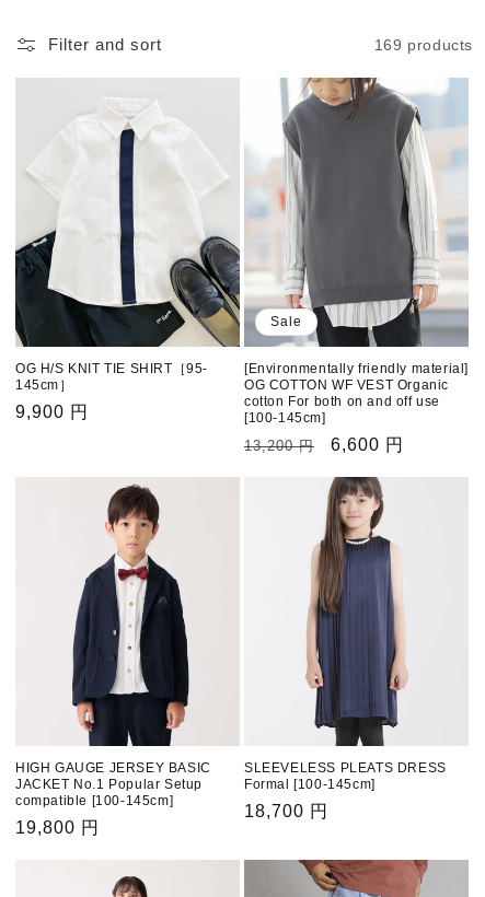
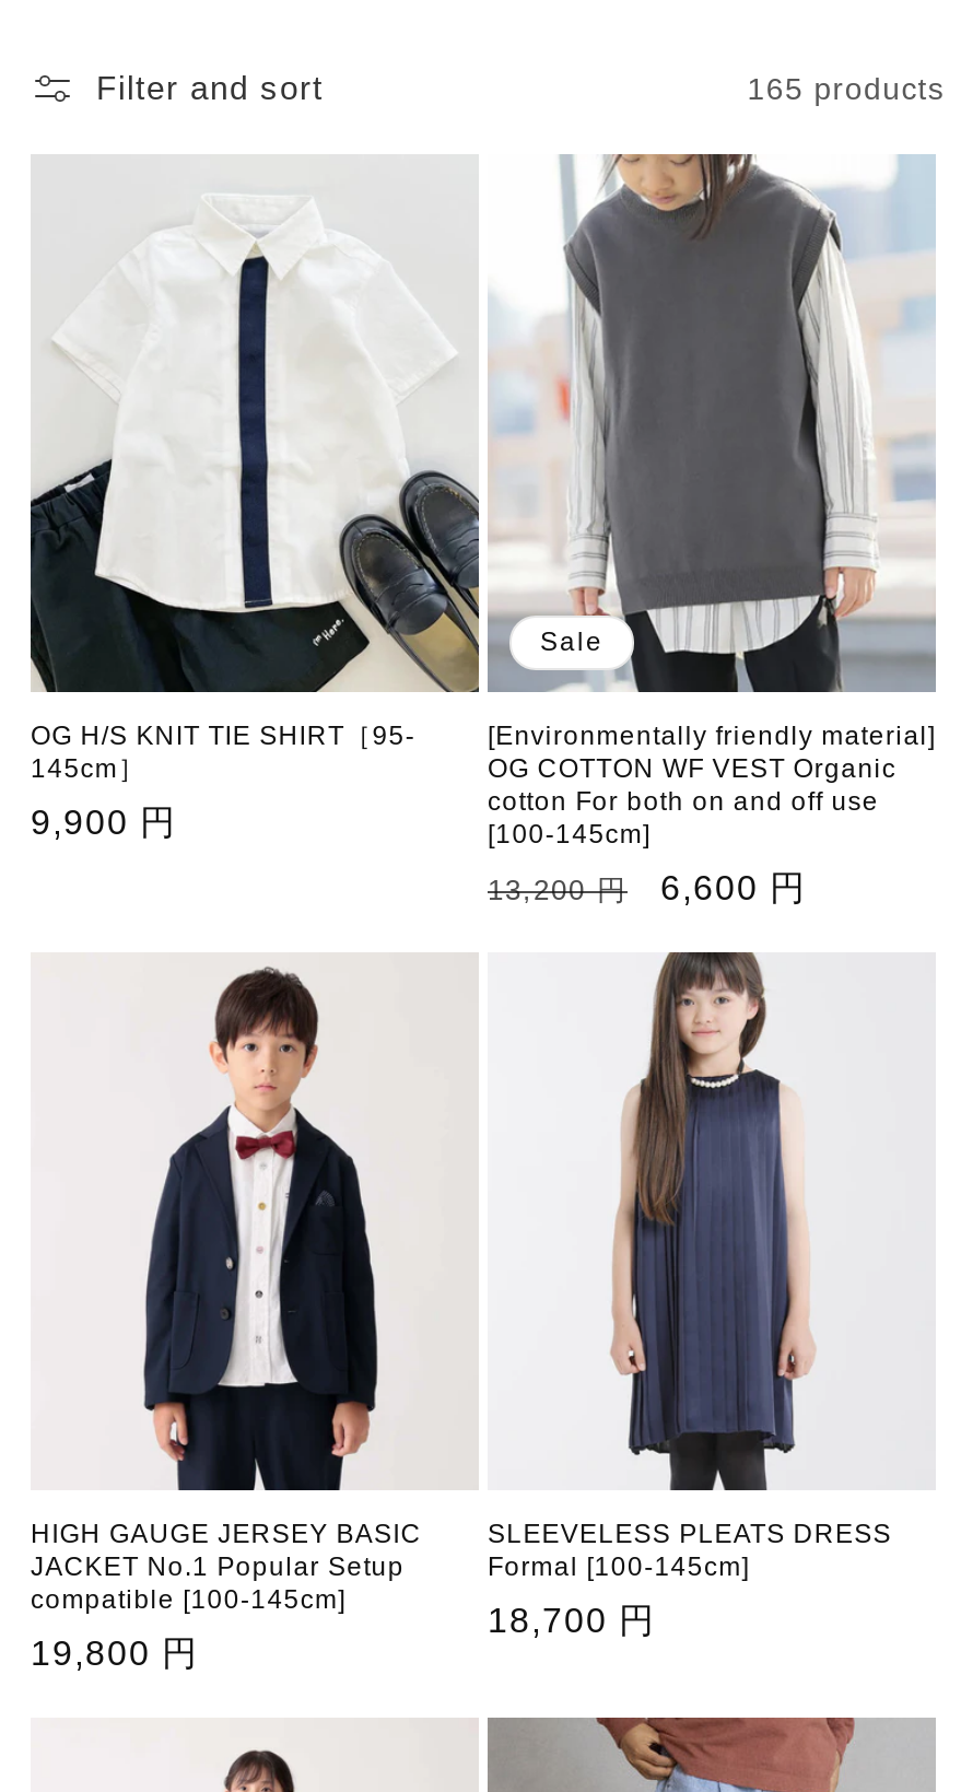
[374,36,473,53] 169 products -> [747,70,945,105] 165 products

